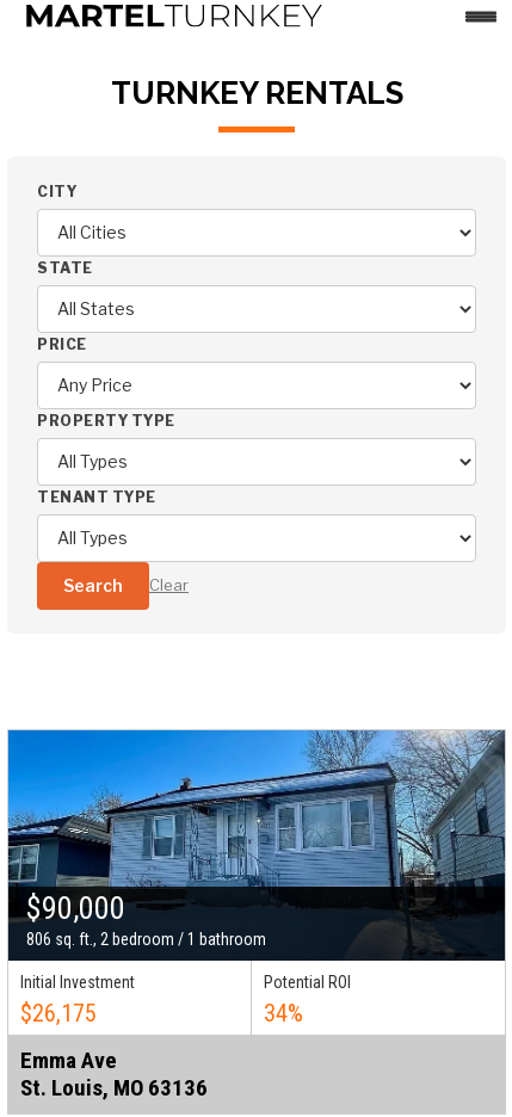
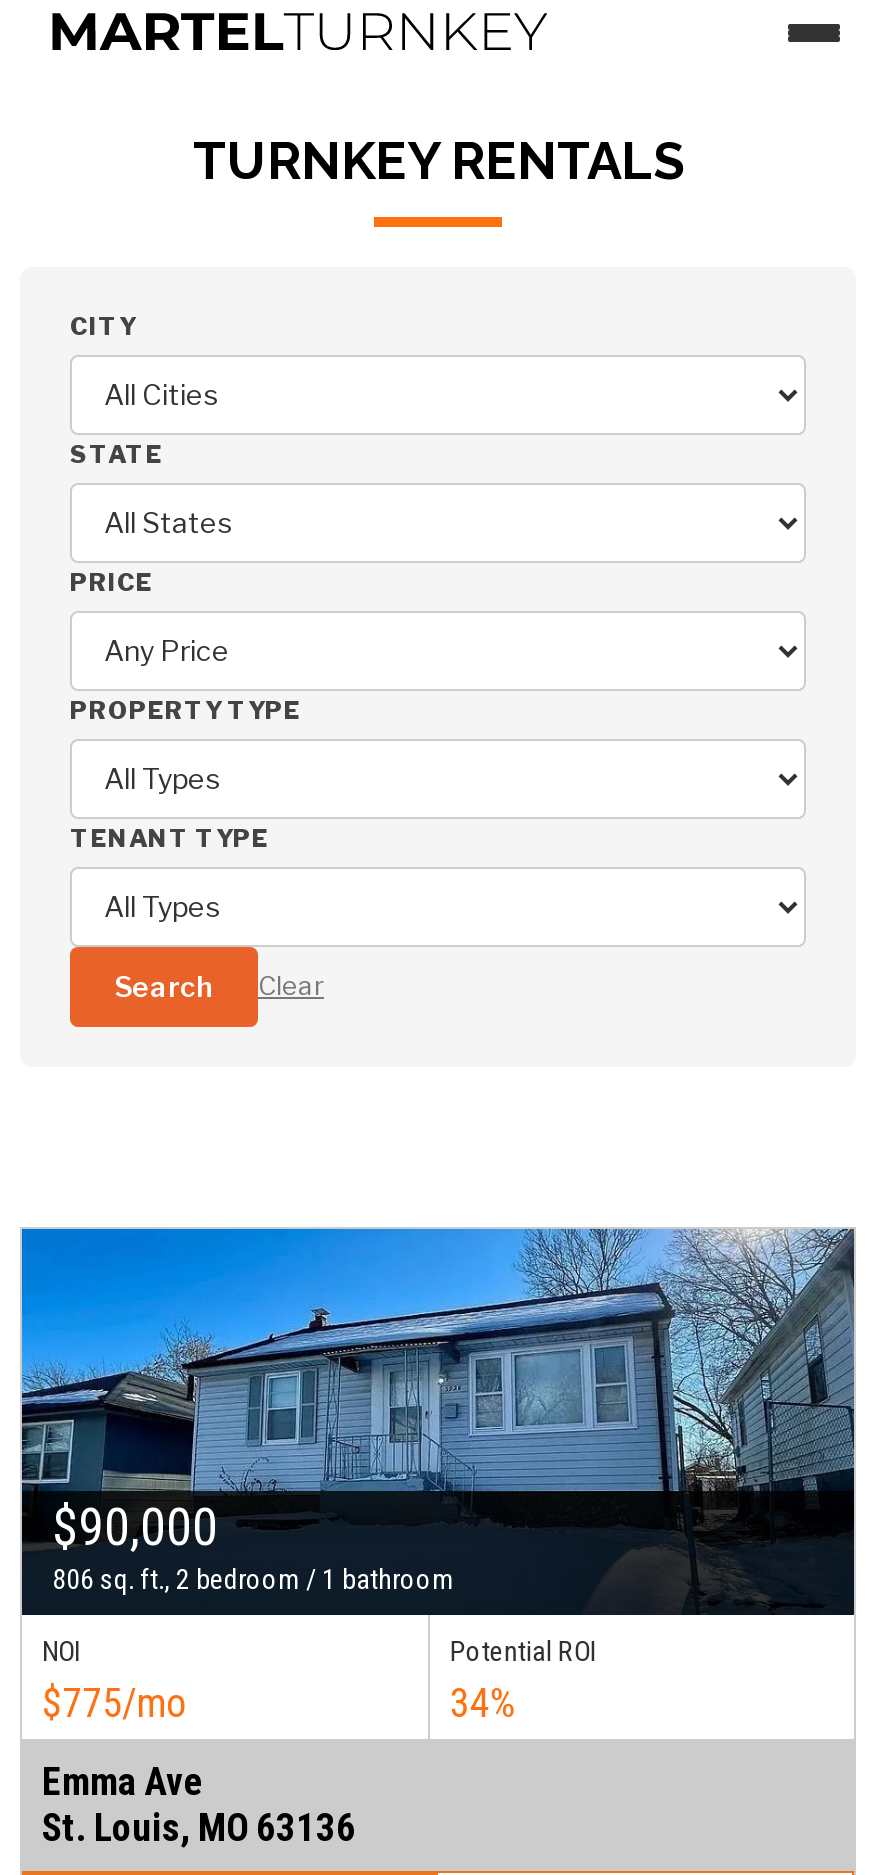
[20,972,135,1027] Initial Investment | $26,175 -> [42,1635,186,1727] NOI | $775/mo

